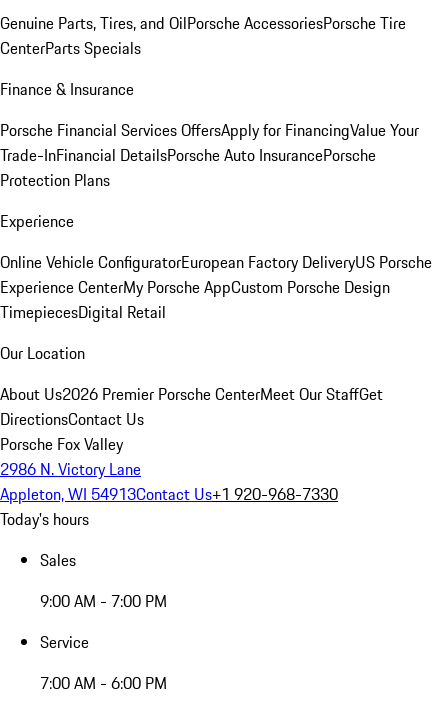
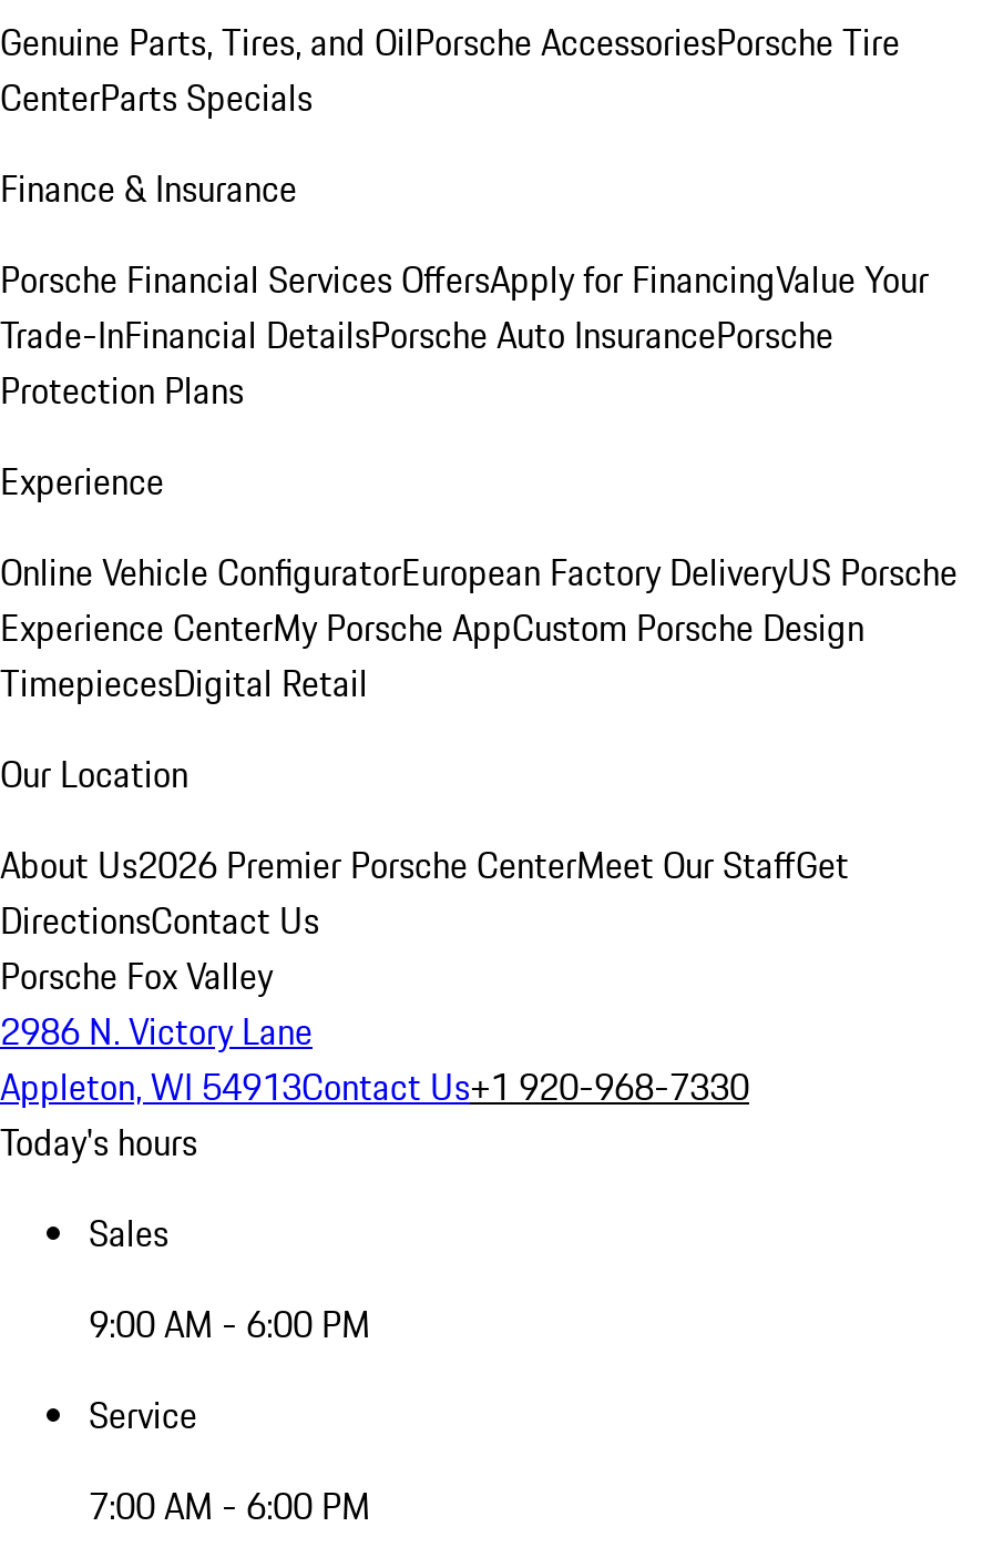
[40,589,167,613] 9:00 AM - 7:00 PM -> [89,1297,370,1351] 9:00 AM - 6:00 PM

